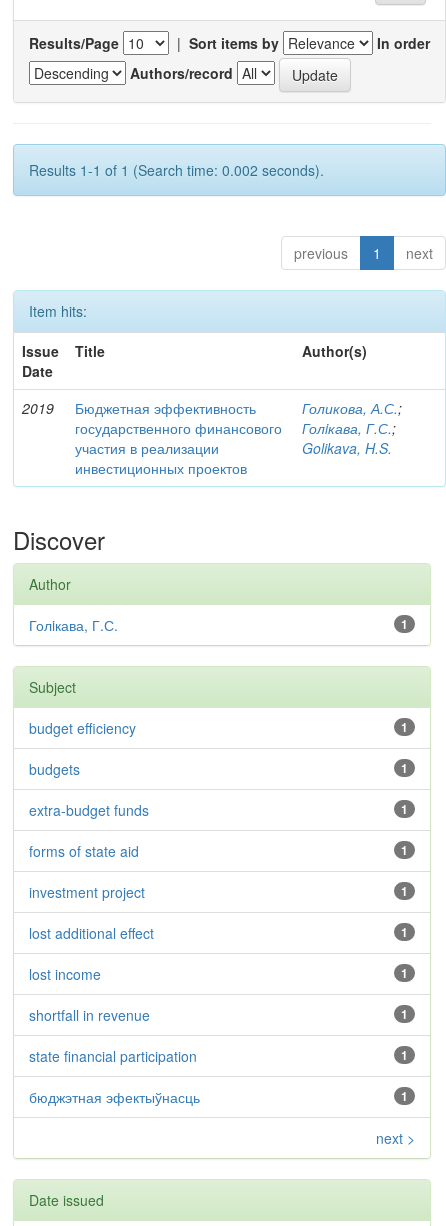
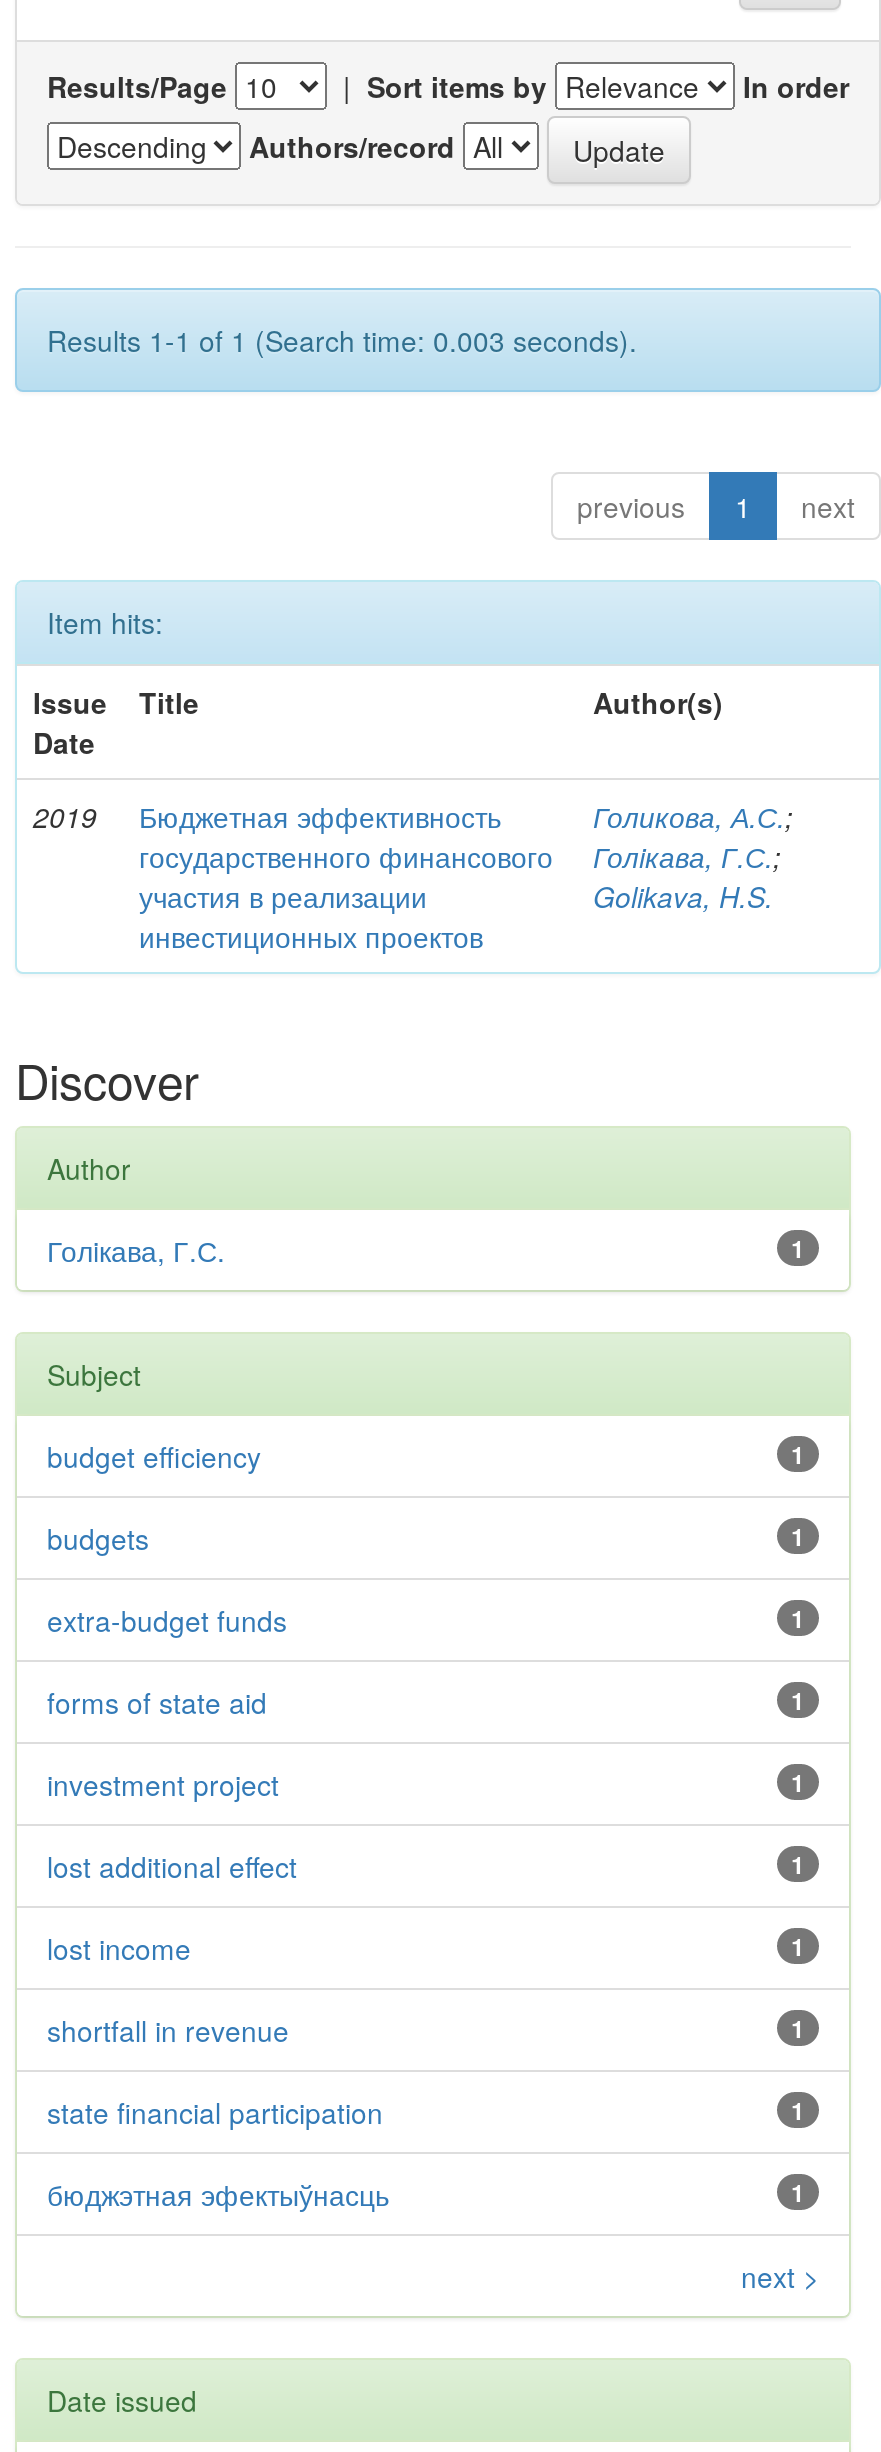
[29,160,324,180] Results 1-1 of 1 (Search time: 0.002 seconds). -> [47,320,637,360] Results 1-1 of 1 (Search time: 0.003 seconds).

